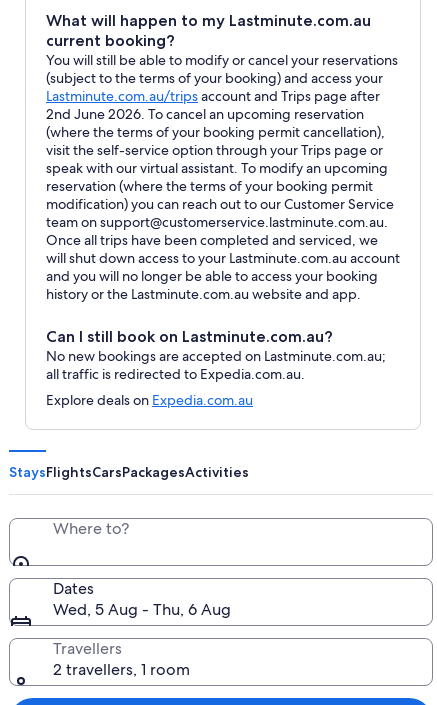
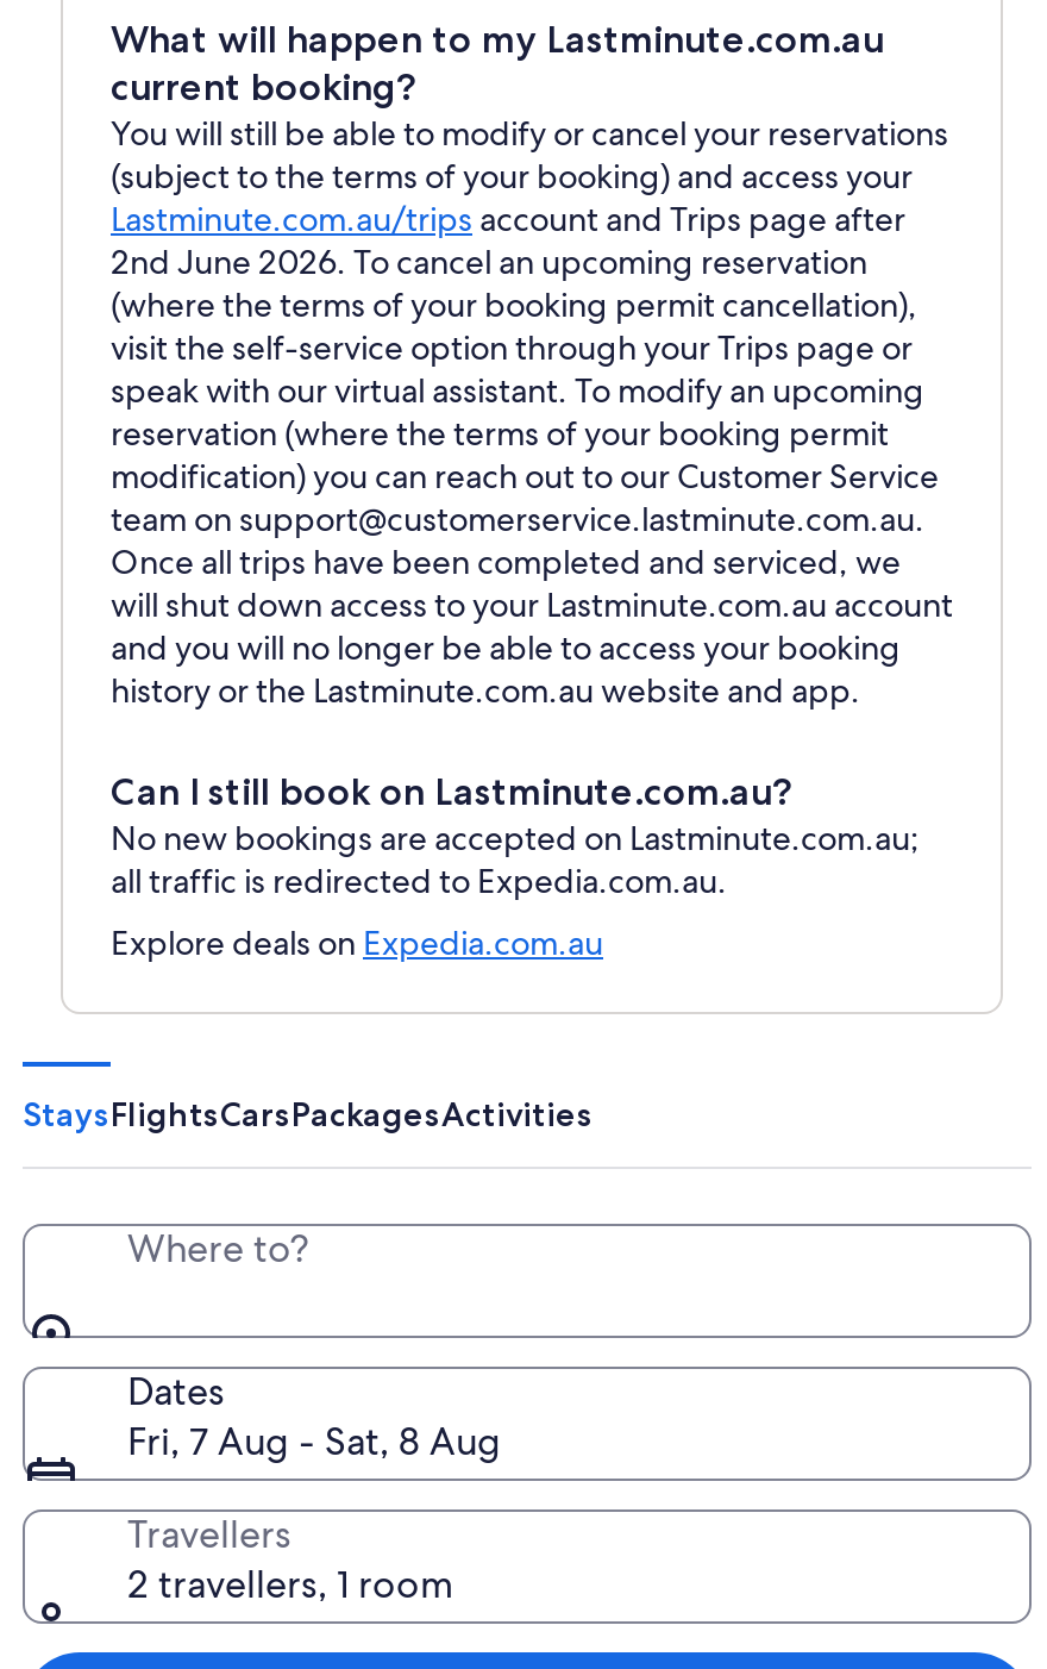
[53,599,231,620] Wed, 5 Aug - Thu, 6 Aug -> [127,1417,501,1467] Fri, 7 Aug - Sat, 8 Aug

